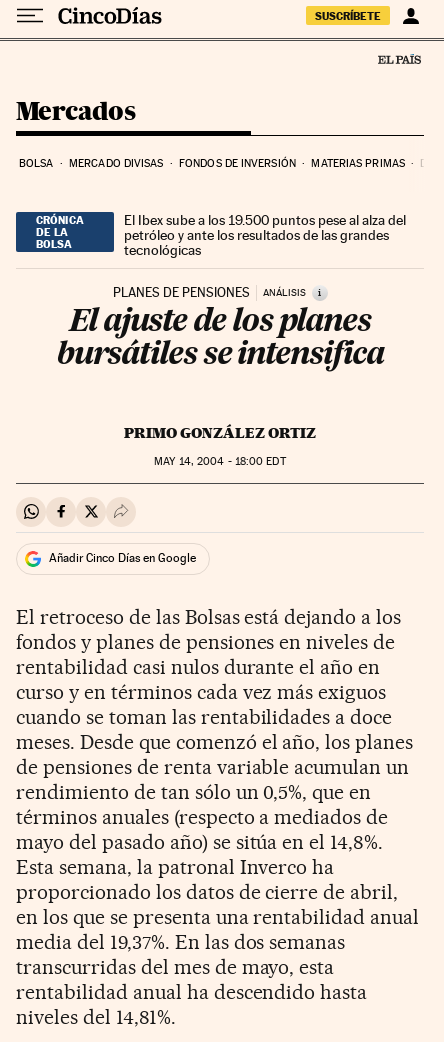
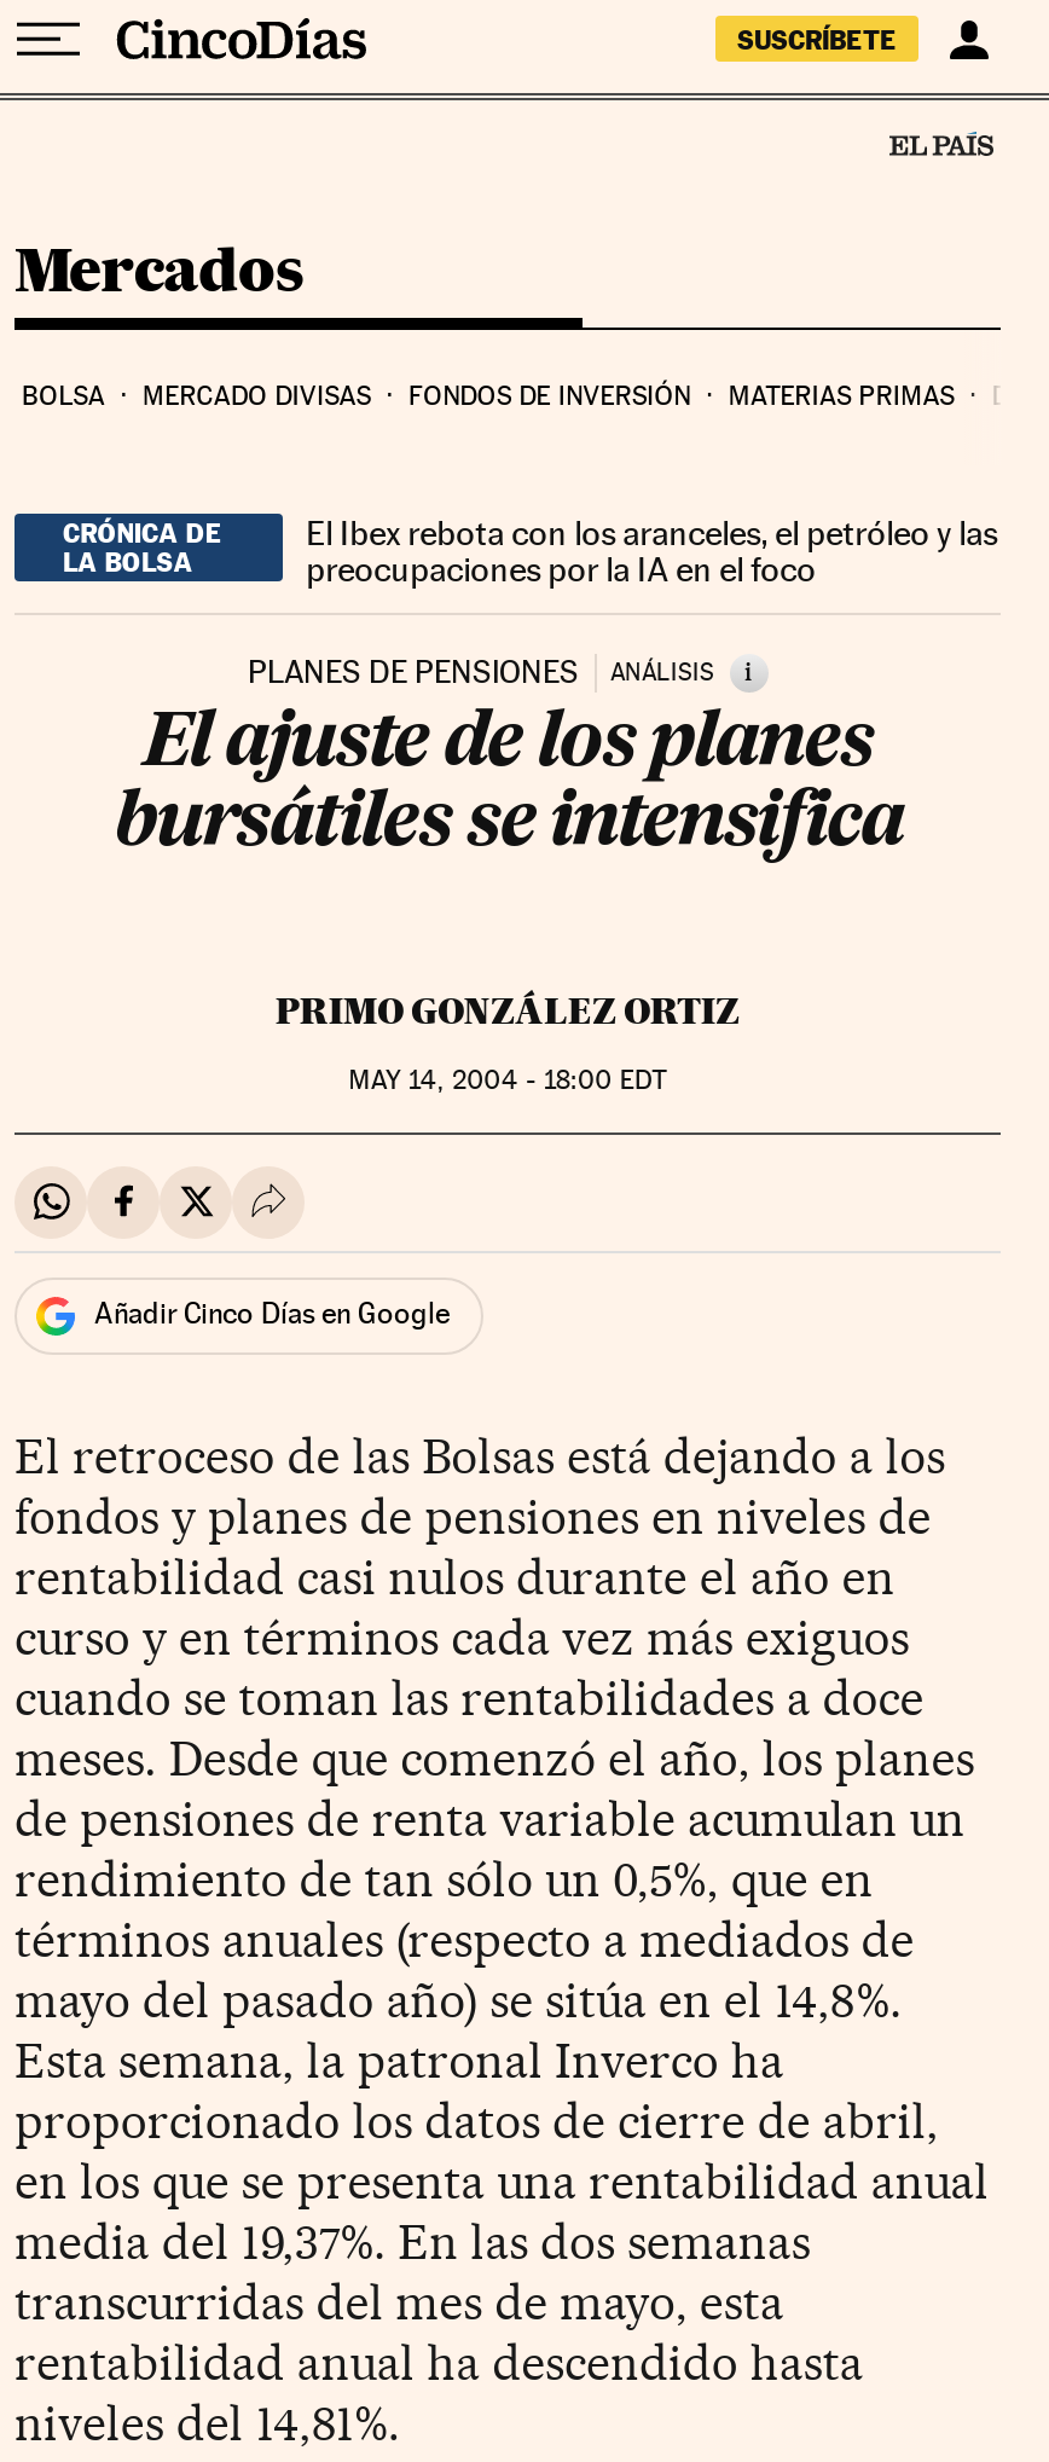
[124,212,406,258] El Ibex sube a los 19.500 puntos pese al alza del | petróleo y ante los resultados de las grandes | tecnológicas -> [306,513,997,588] El Ibex rebota con los aranceles, el petróleo y las | preocupaciones por la IA en el foco

